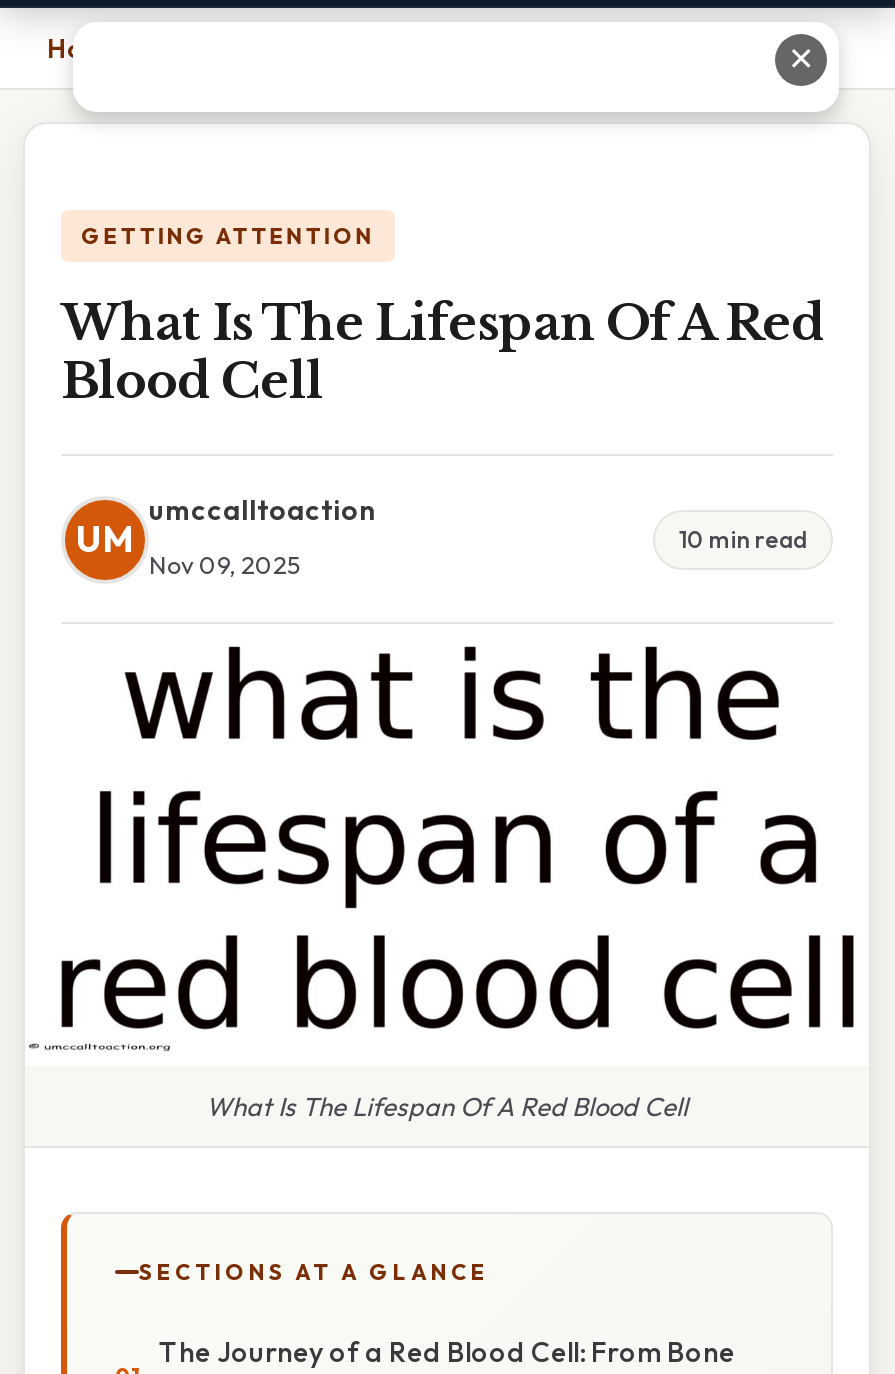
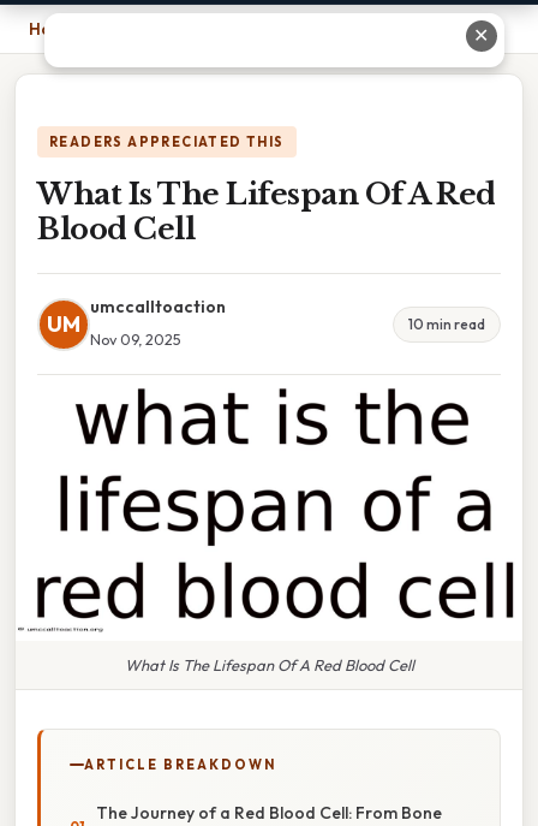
[81,222,375,250] GETTING ATTENTION -> [49,133,284,150] READERS APPRECIATED THIS
[139,1258,489,1286] SECTIONS AT A GLANCE -> [84,756,276,773] ARTICLE BREAKDOWN

